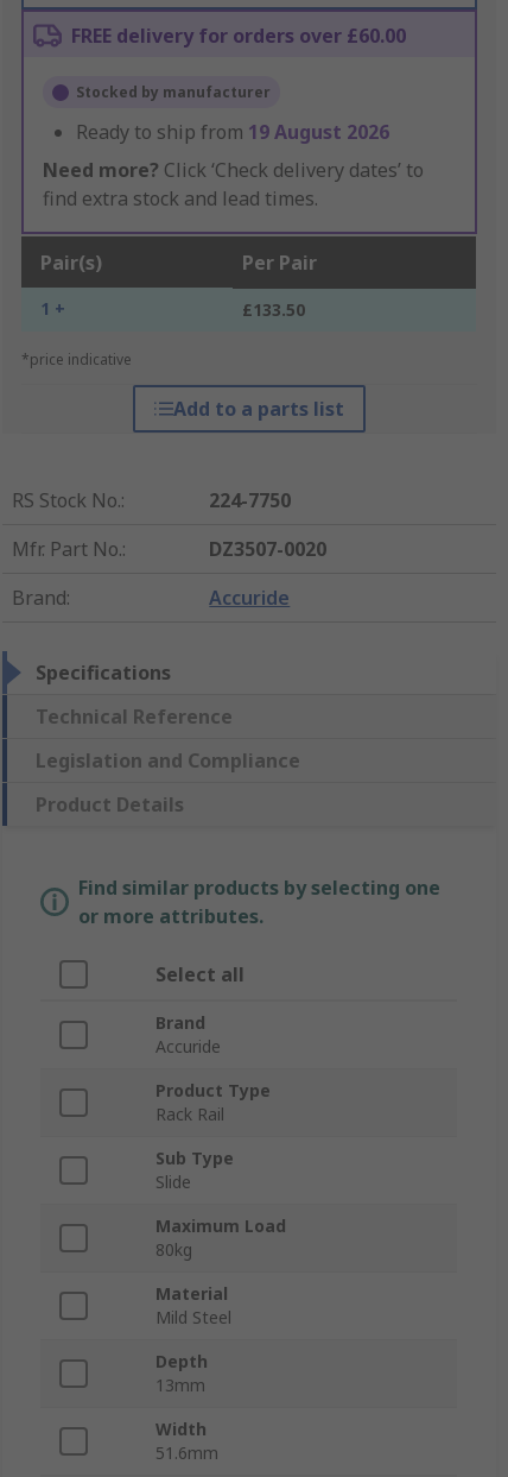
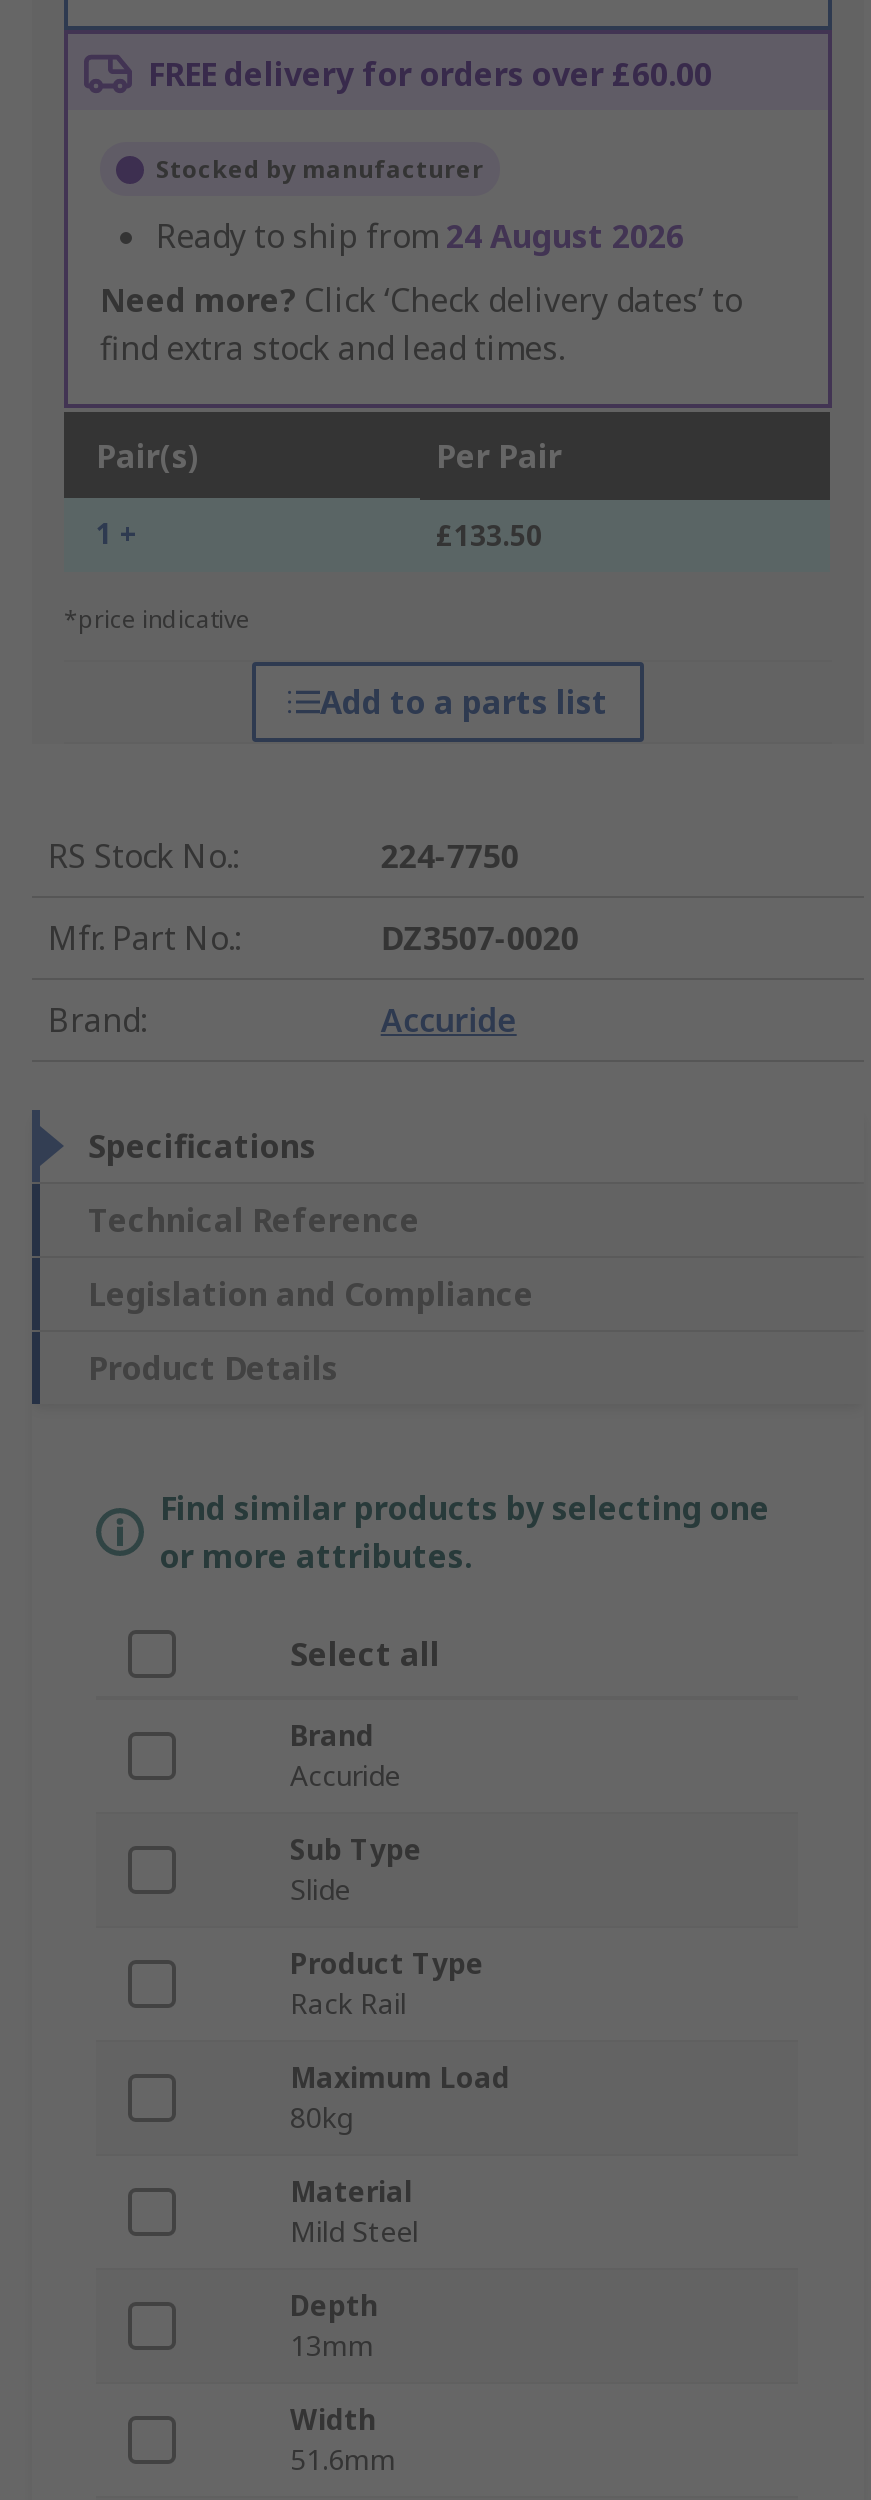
[76,119,389,146] Ready to ship from 19 August 2026 -> [156,215,684,259] Ready to ship from 24 August 2026
moved [155,1080,271,1126] -> [290,1945,484,2023]: Product Type | Rack Rail
moved [155,1147,234,1194] -> [290,1831,422,1909]: Sub Type | Slide

